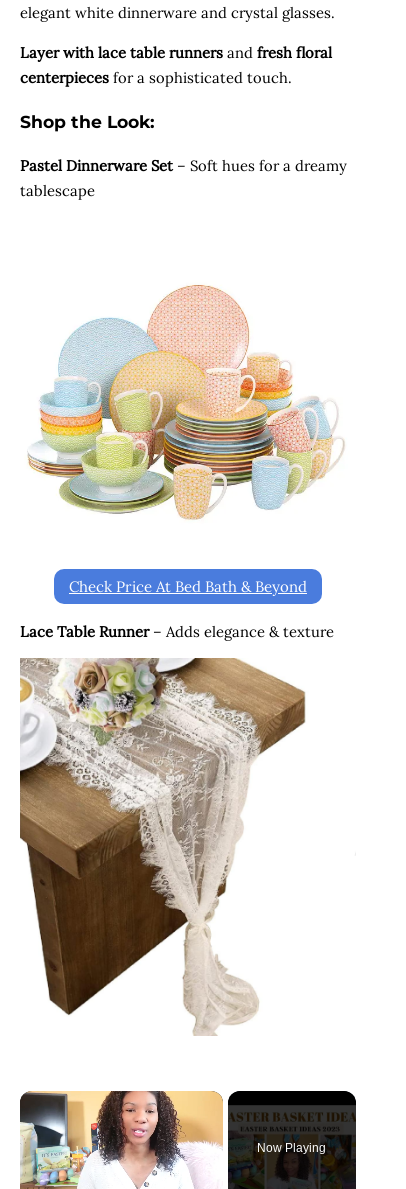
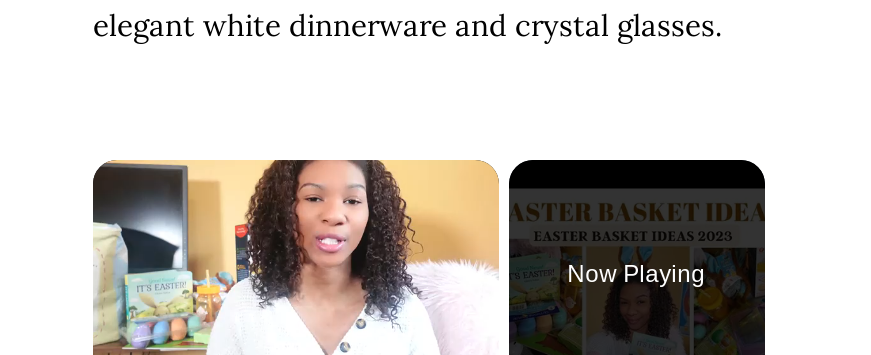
[20,43,347,200] Layer with lace table runners and fresh floral | centerpieces for a sophisticated touch. | Shop the Look: | Pastel Dinnerware Set – Soft hues for a dreamy | tablescape -> none
[27,285,345,520] [image] -> none
[20,577,334,640] Check Price At Bed Bath & Beyond | Lace Table Runner – Adds elegance & texture -> none
[19,657,306,1036] [image] -> none

